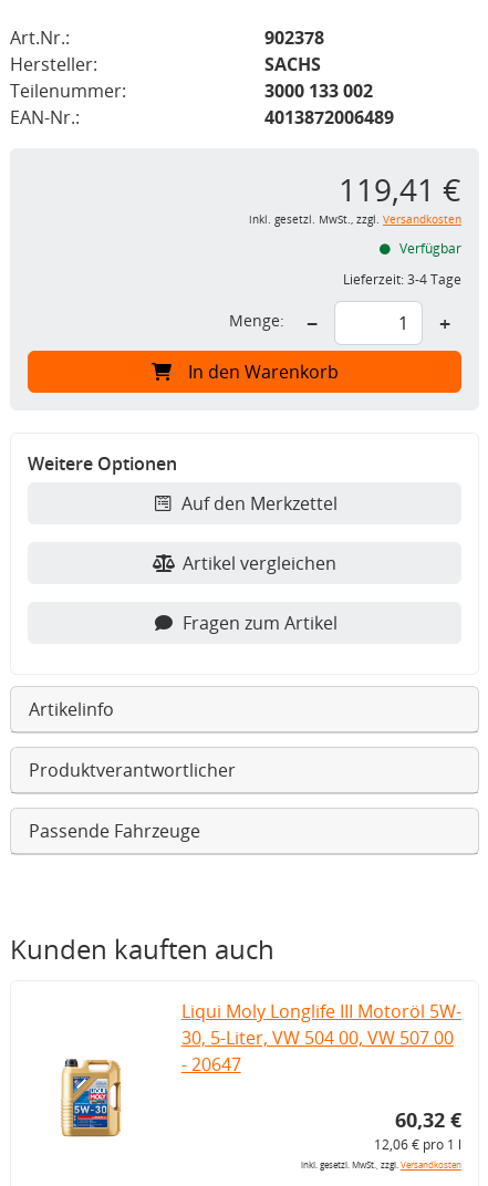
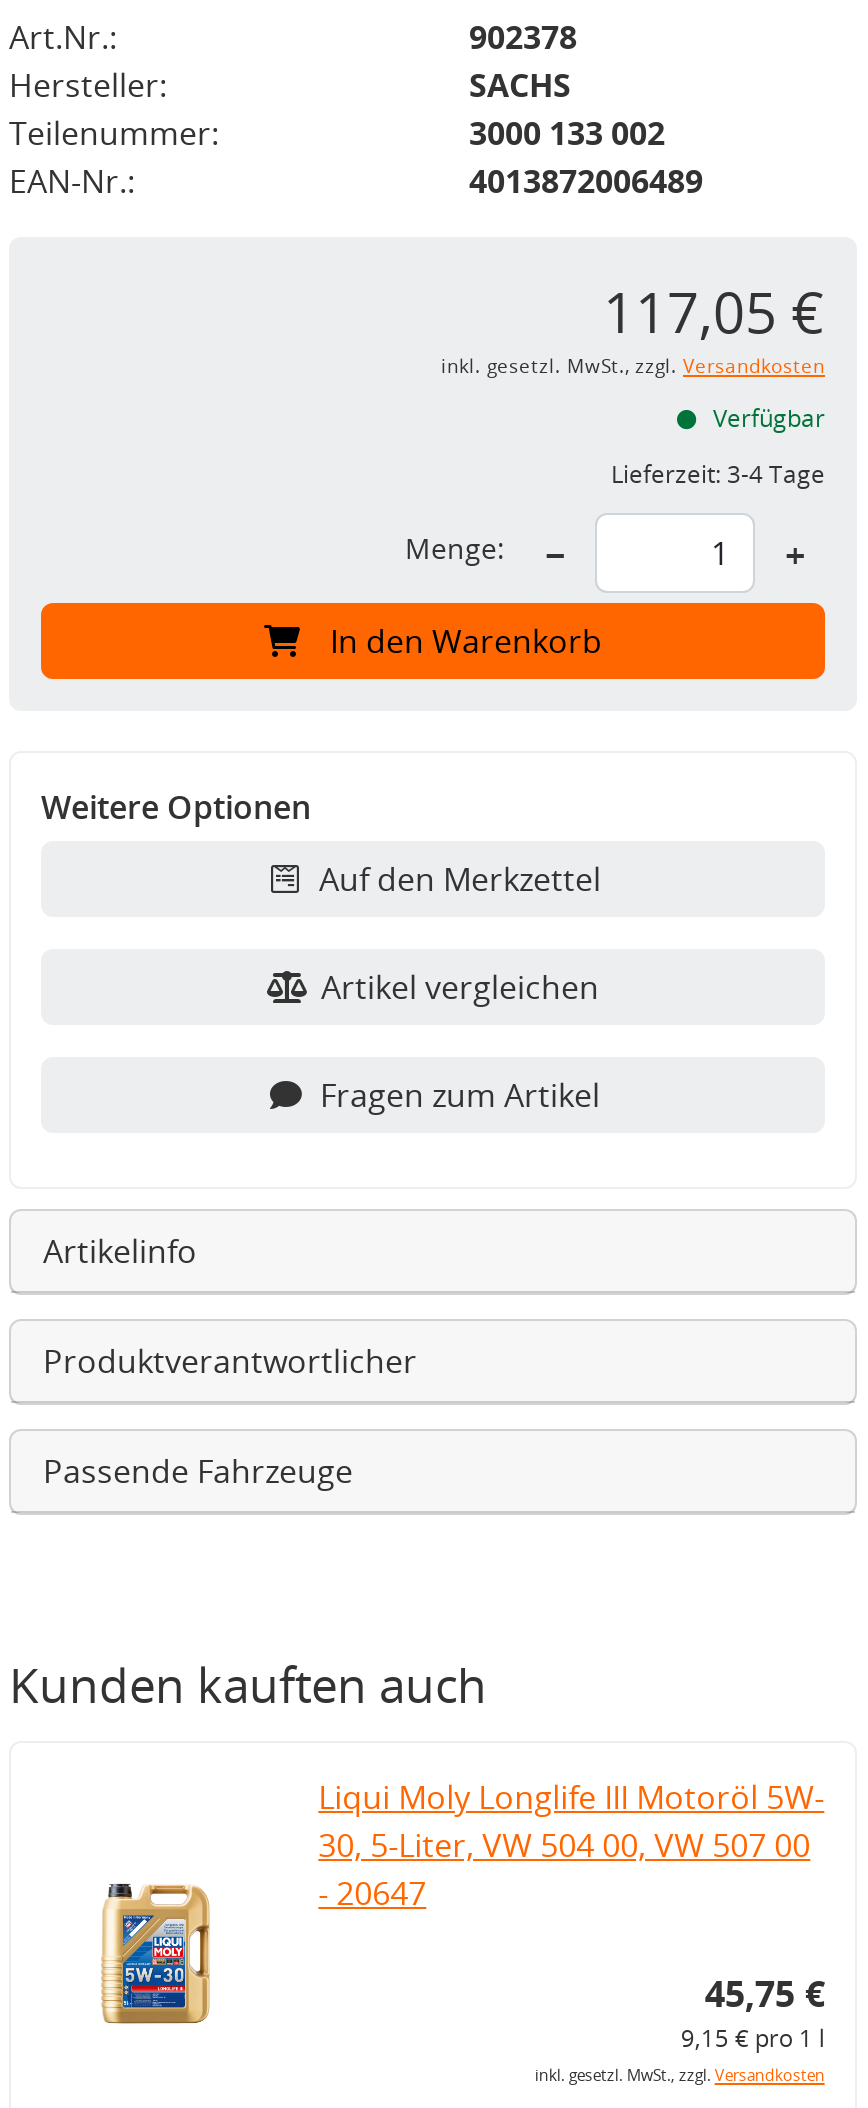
[339,169,461,211] 119,41 € -> [603,274,825,350] 117,05 €
[395,1107,461,1133] 60,32 € -> [705,1970,825,2018] 45,75 €
[374,1136,461,1154] 12,06 € pro 1 l -> [681,2022,825,2056] 9,15 € pro 1 l

